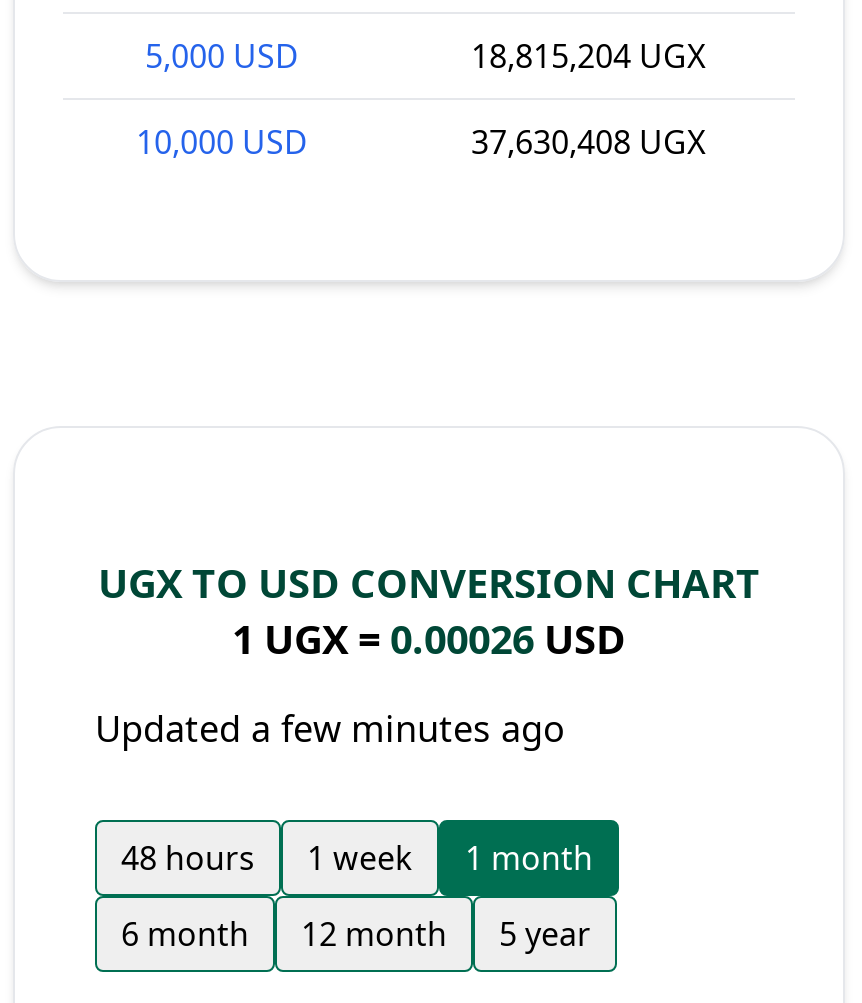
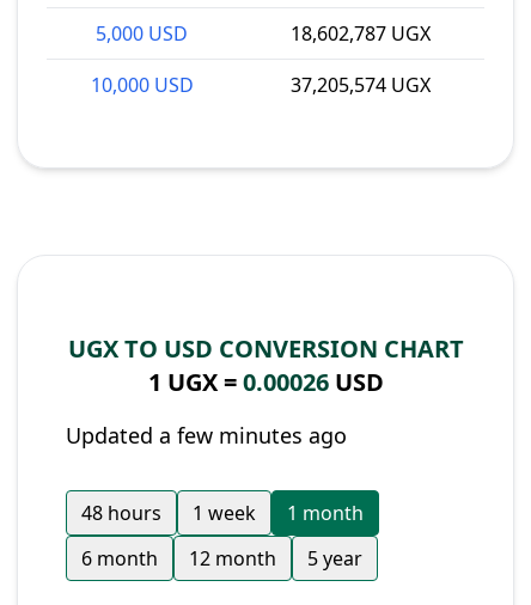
[471,34,705,78] 18,815,204 UGX -> [291,20,431,47] 18,602,787 UGX
[471,120,705,164] 37,630,408 UGX -> [291,72,431,98] 37,205,574 UGX

